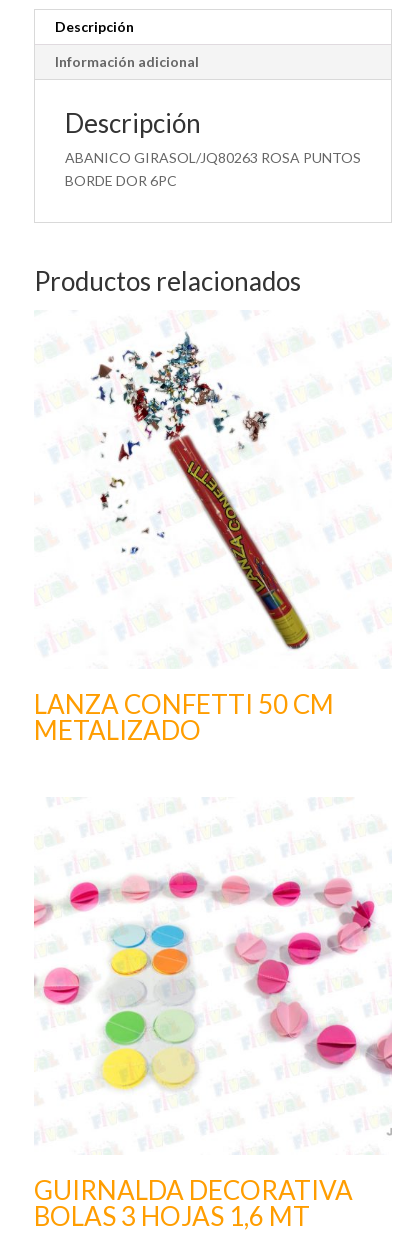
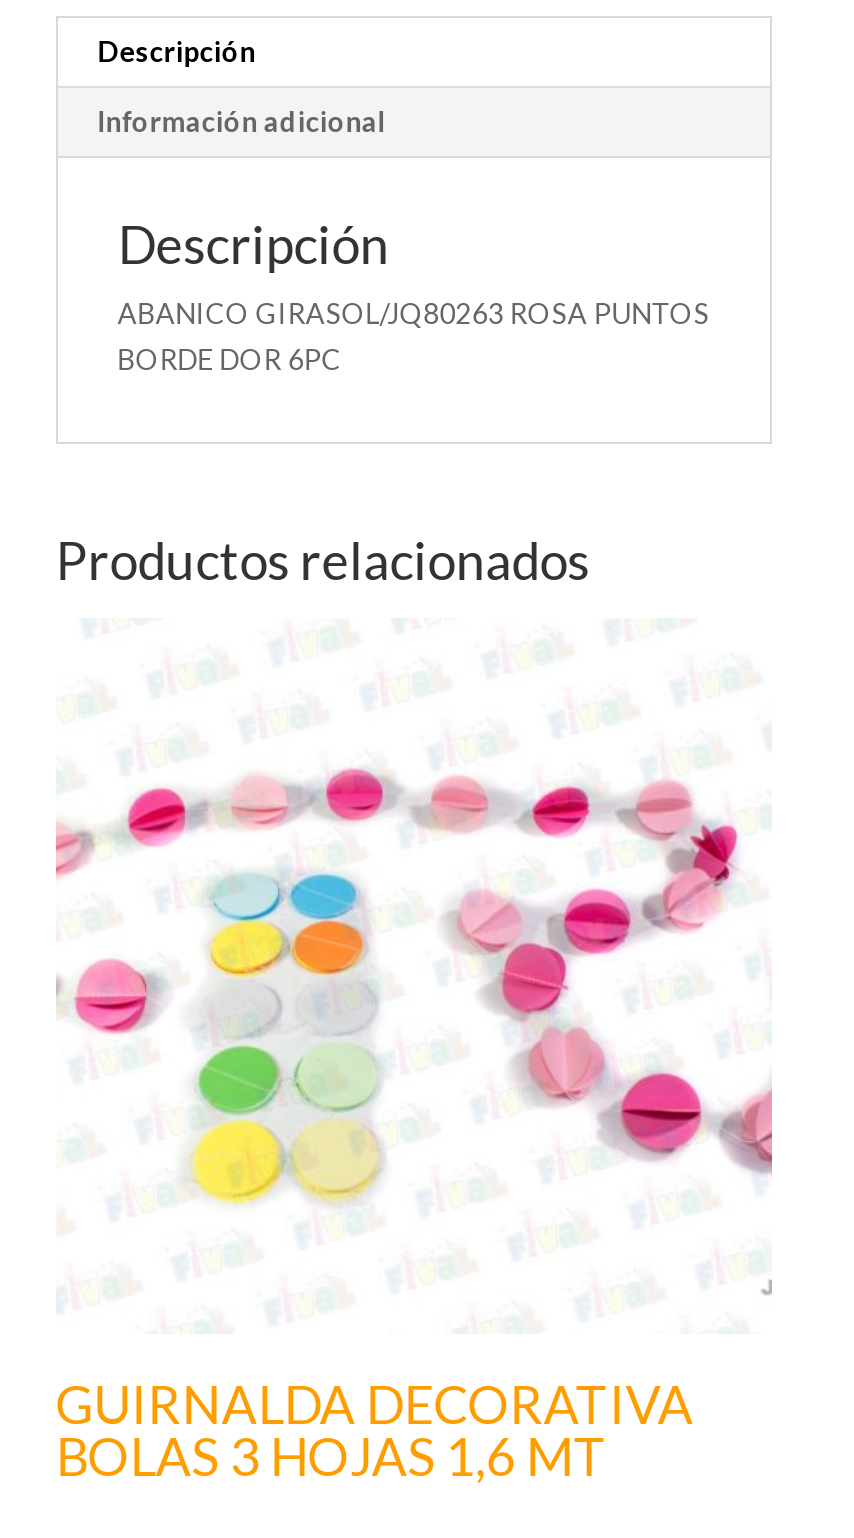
[34,331,334,746] [image] | LANZA CONFETTI 50 CM | METALIZADO -> none

